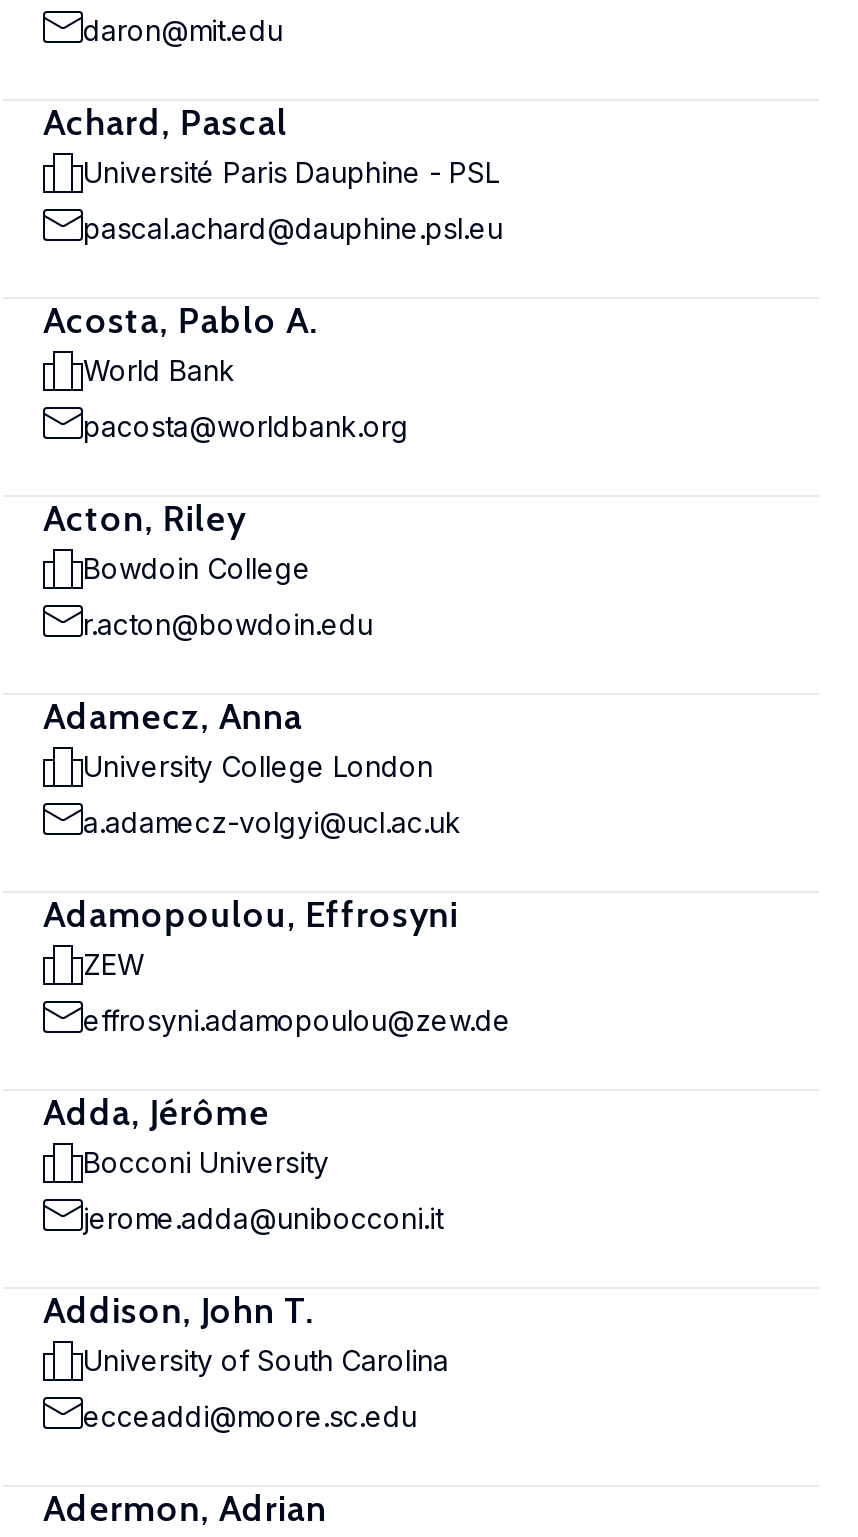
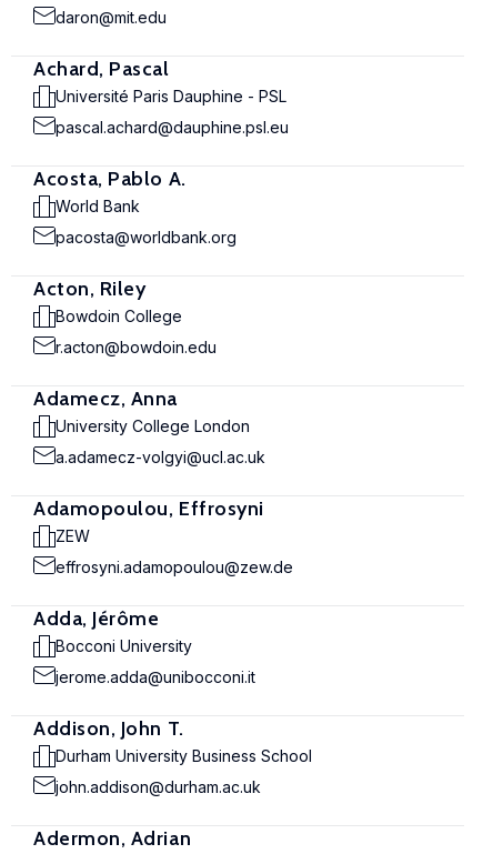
[83,1343,449,1377] University of South Carolina -> [56,746,312,765] Durham University Business School
[83,1399,417,1433] ecceaddi@moore.sc.edu -> [56,777,261,796] john.addison@durham.ac.uk

